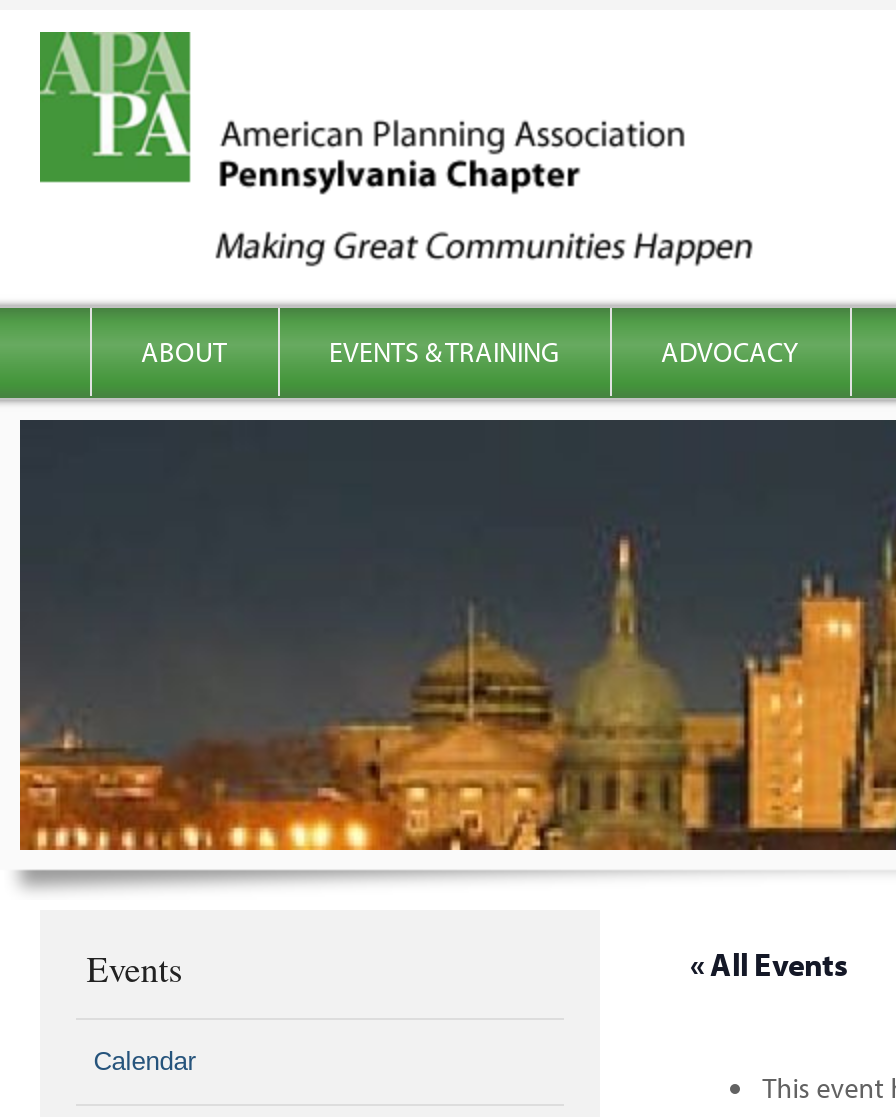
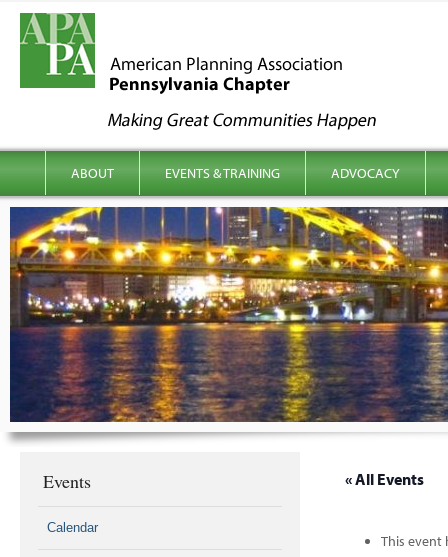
[18,418,890,852] [image] -> [9,206,445,423] [image]

